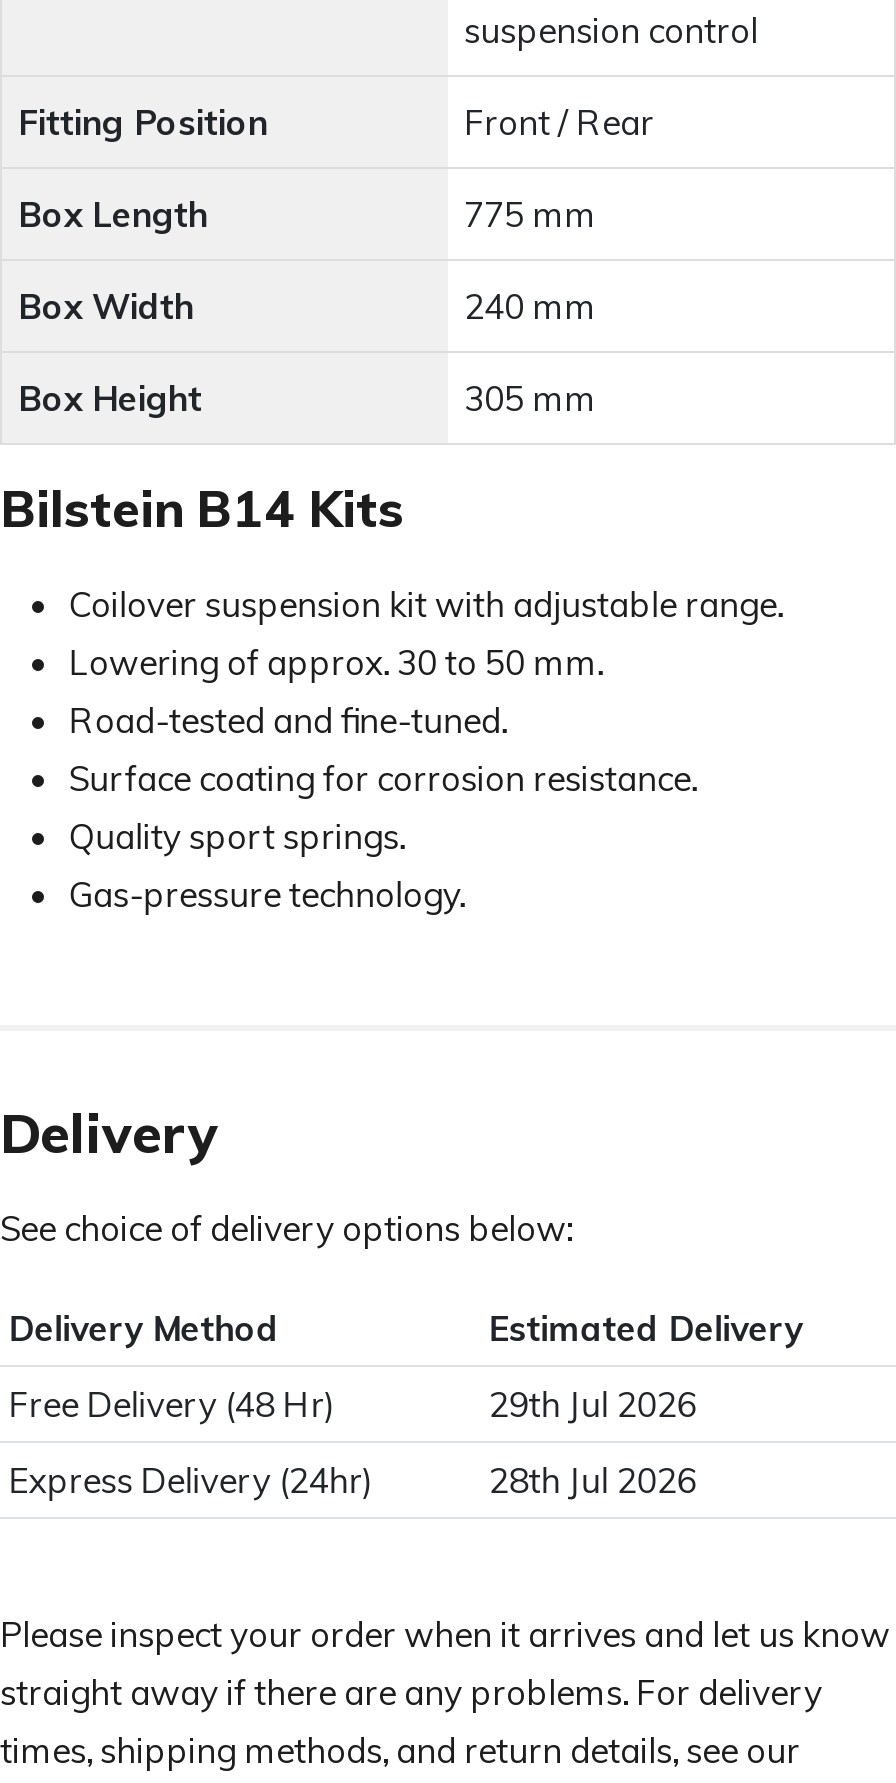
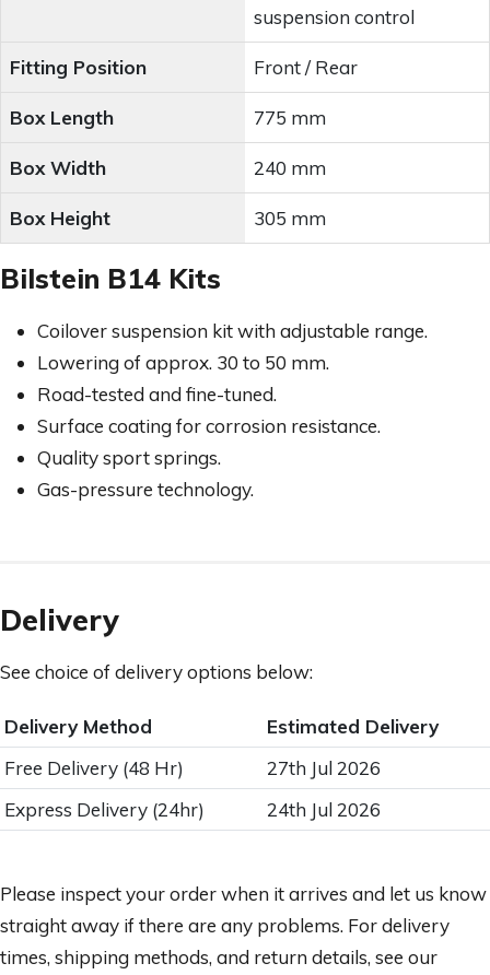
[489,1383,697,1425] 29th Jul 2026 -> [267,756,381,779] 27th Jul 2026
[489,1459,697,1501] 28th Jul 2026 -> [267,798,381,821] 24th Jul 2026

